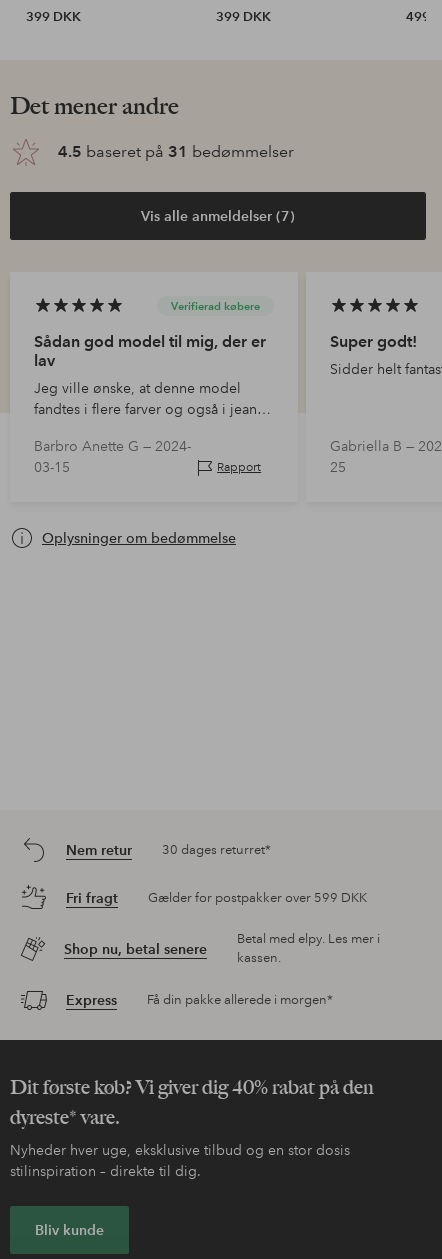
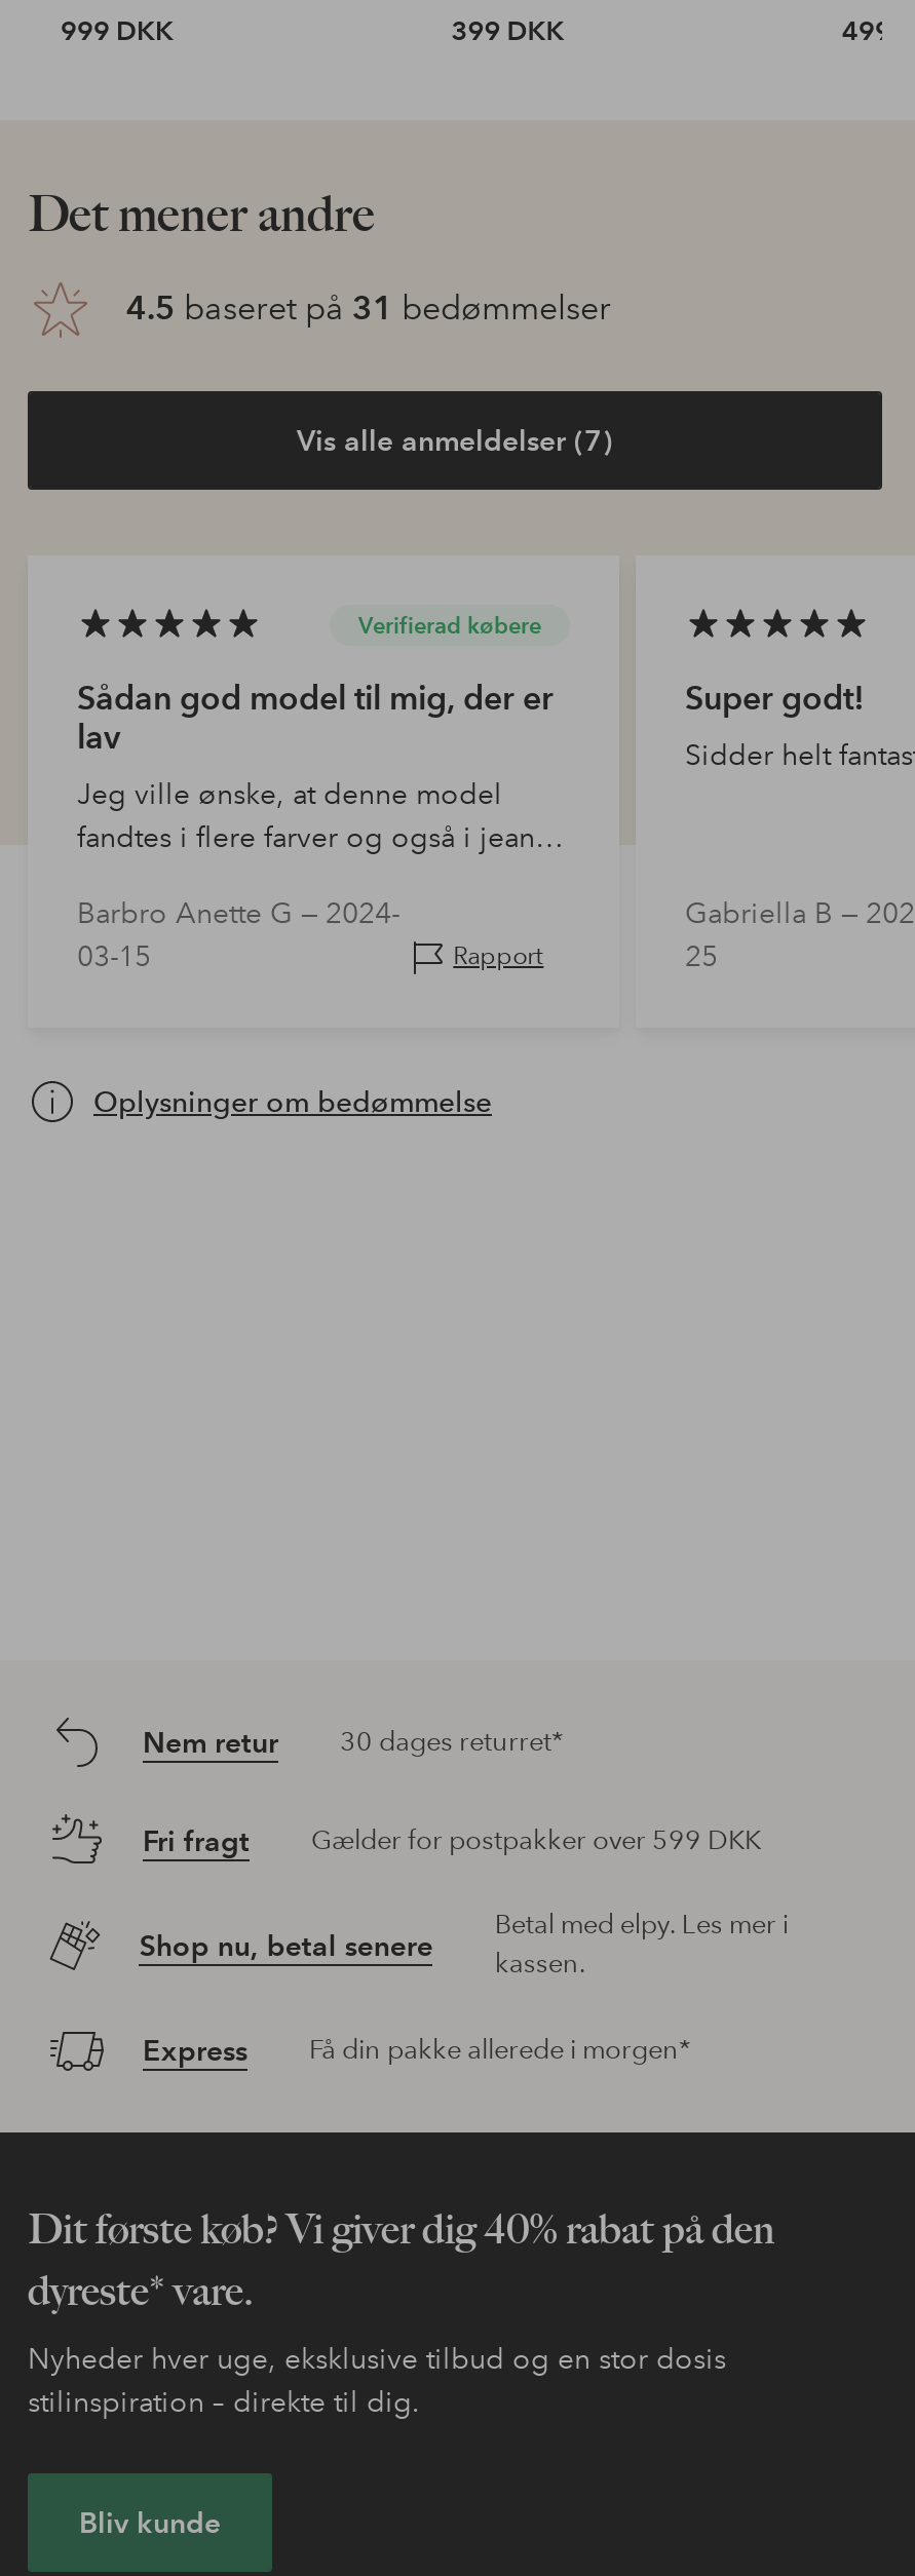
[26,9,81,25] 399 DKK -> [61,16,174,49] 999 DKK

